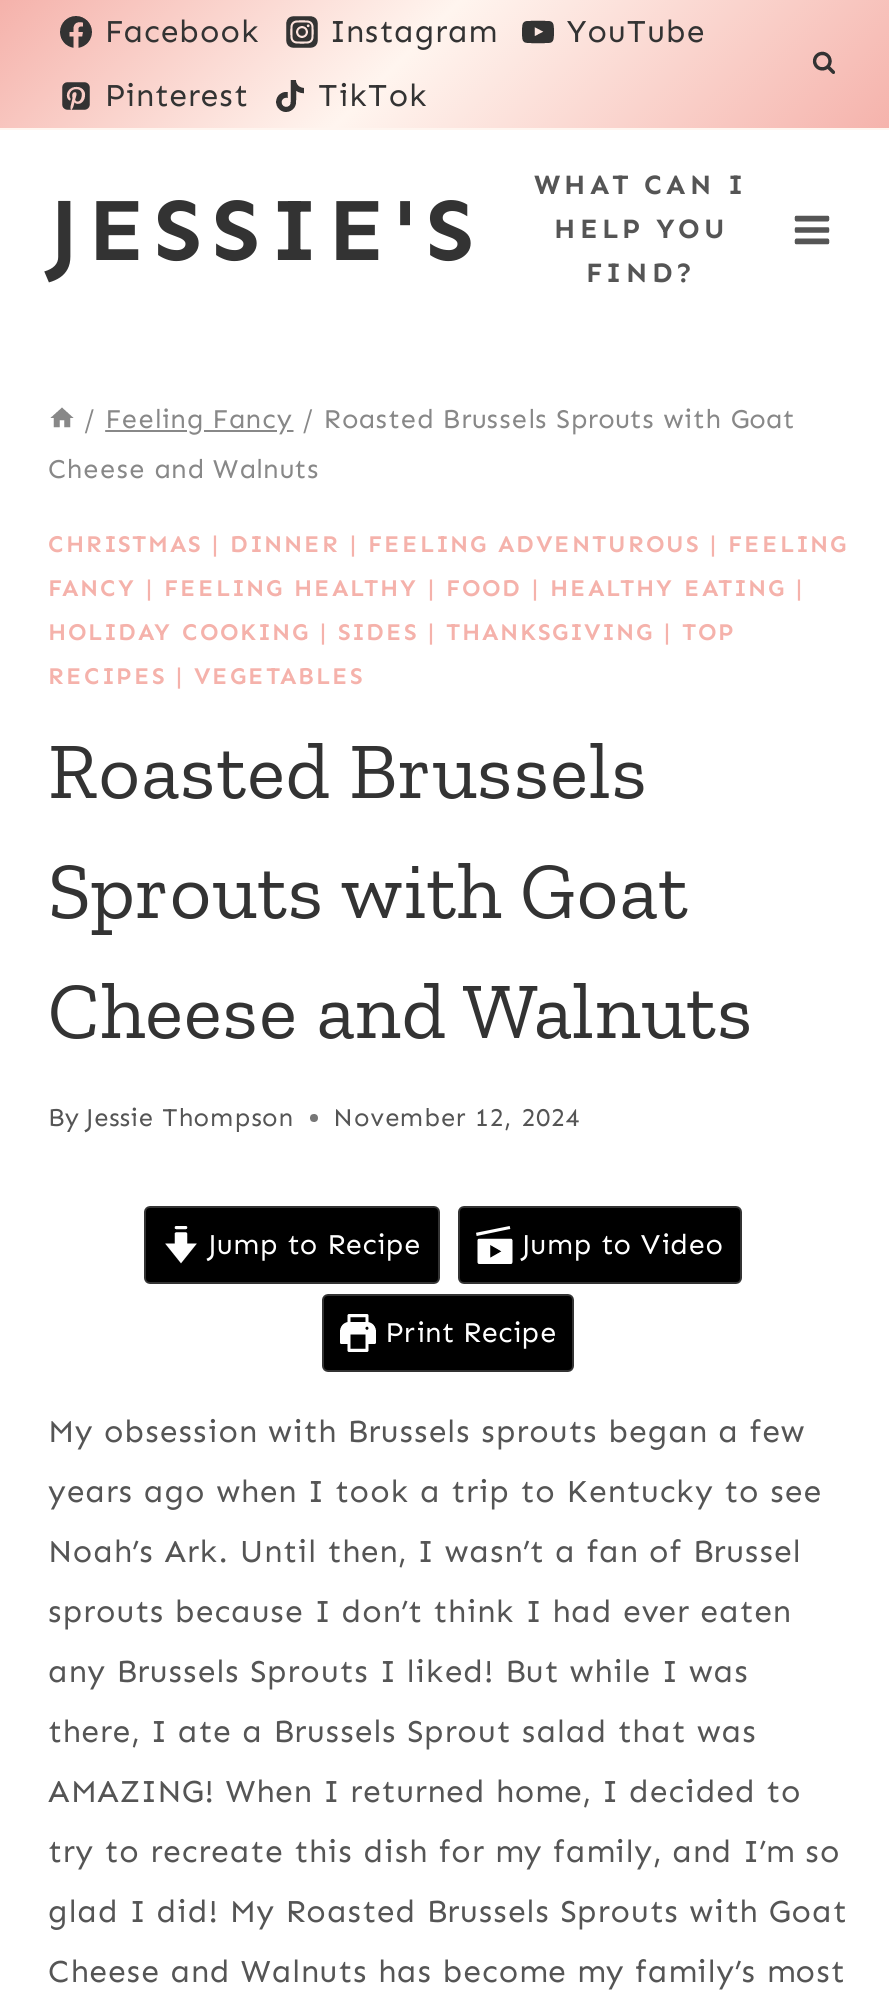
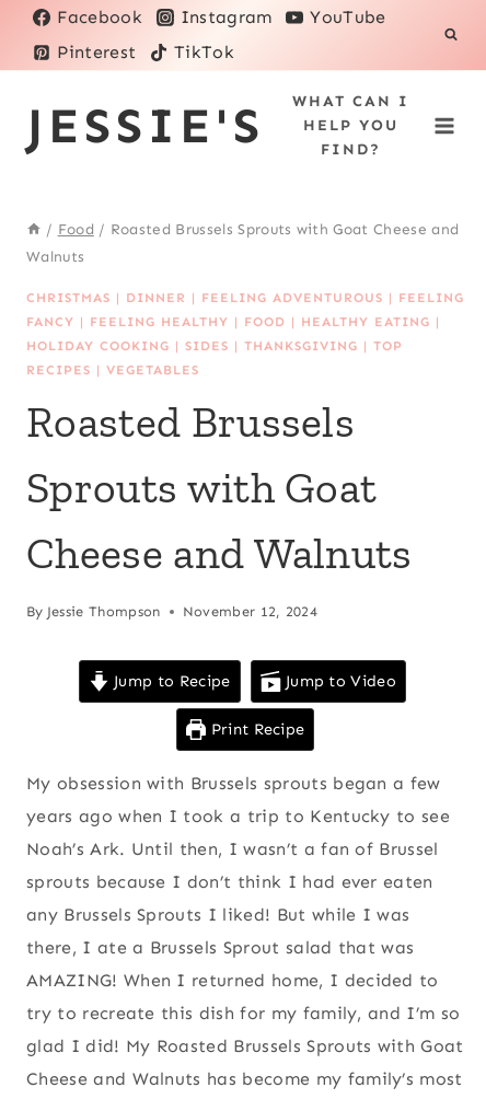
[84,402,795,436] / Feeling Fancy / Roasted Brussels Sprouts with Goat -> [46,220,459,239] / Food / Roasted Brussels Sprouts with Goat Cheese and
[48,452,320,486] Cheese and Walnuts -> [26,247,85,266] Walnuts

